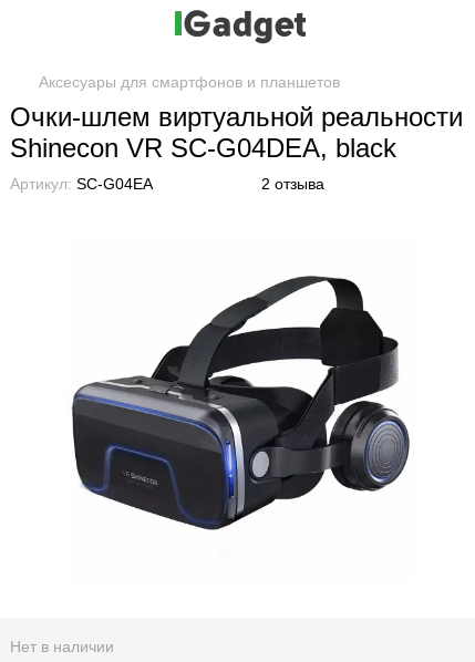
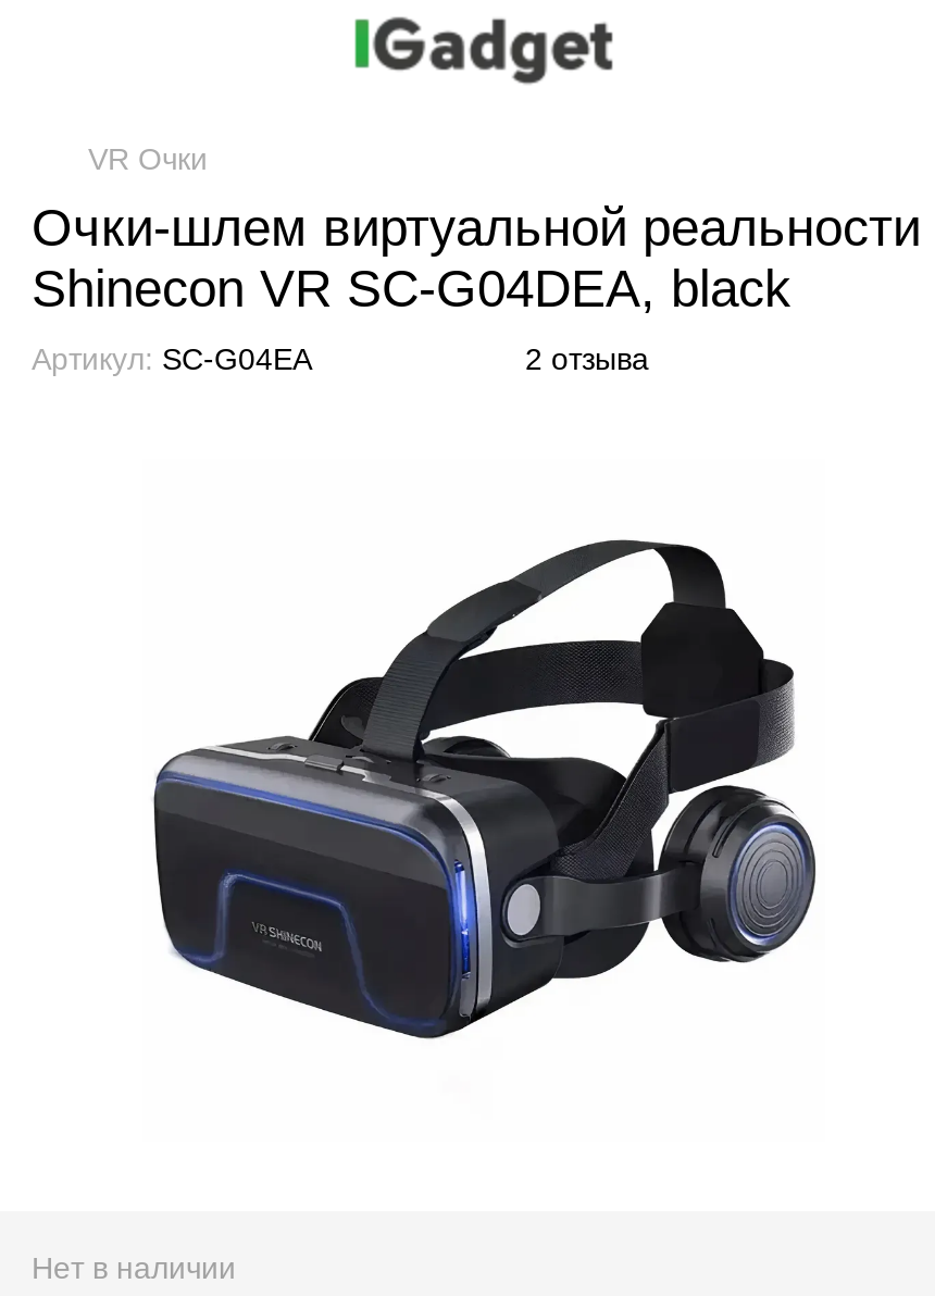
[39,73,340,91] Аксесуары для смартфонов и планшетов -> [88,141,208,176] VR Очки

